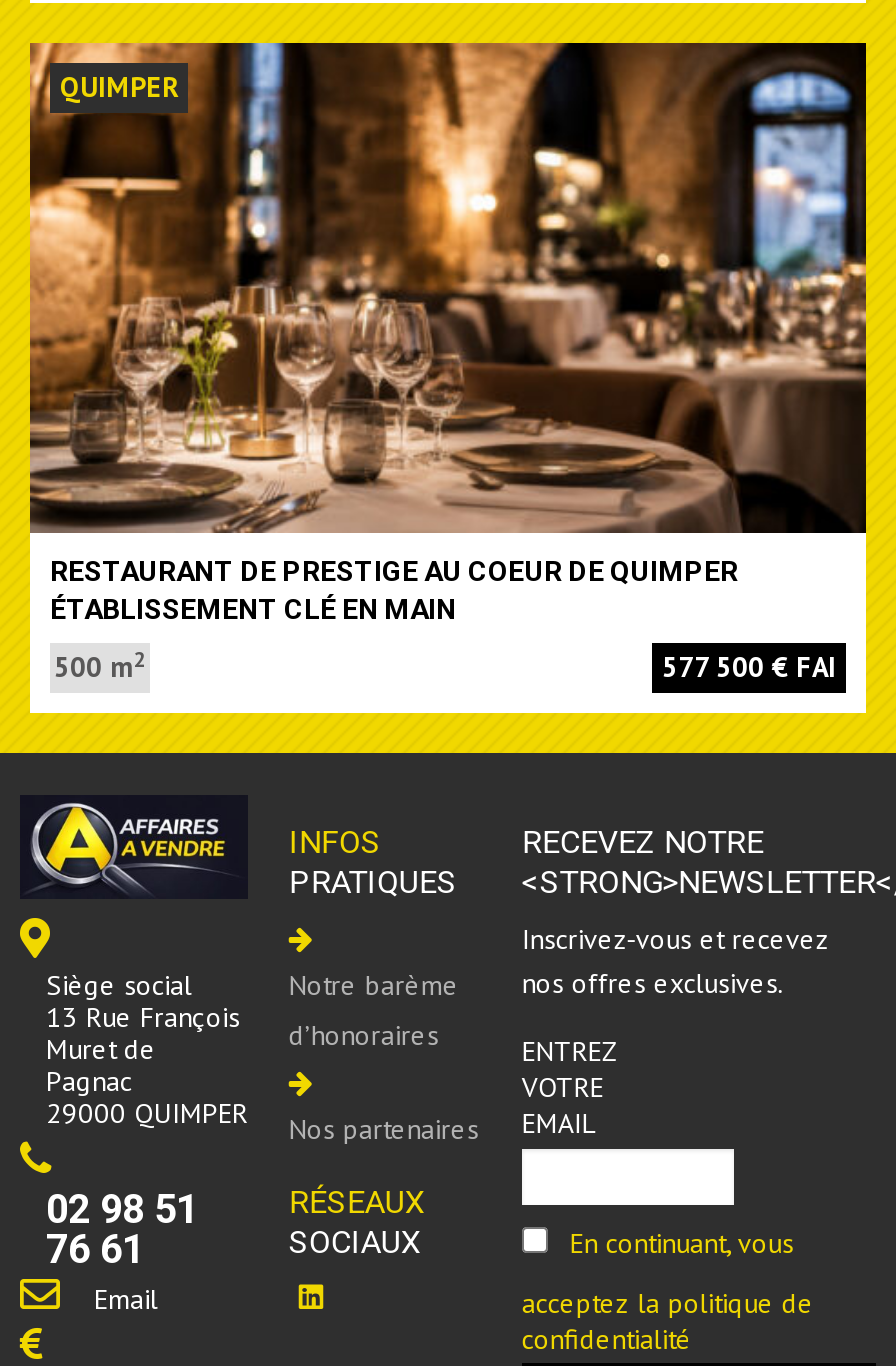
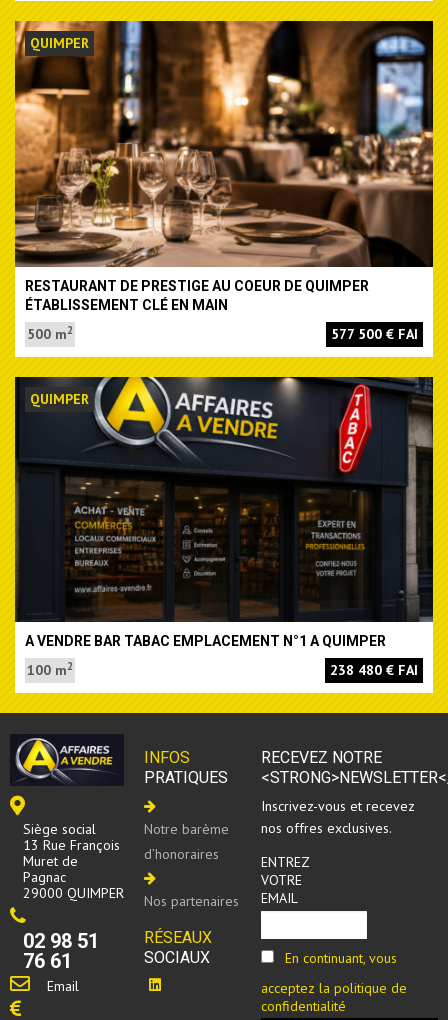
none -> [14,376,434,626] [image] | QUIMPER
none -> [25,633,418,679] A VENDRE BAR TABAC EMPLACEMENT N°1 A QUIMPER | 100 m2 | 238 480 € FAI

